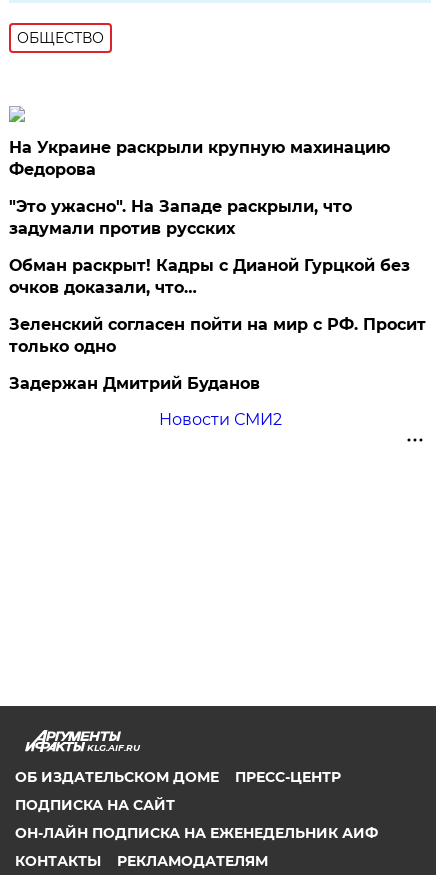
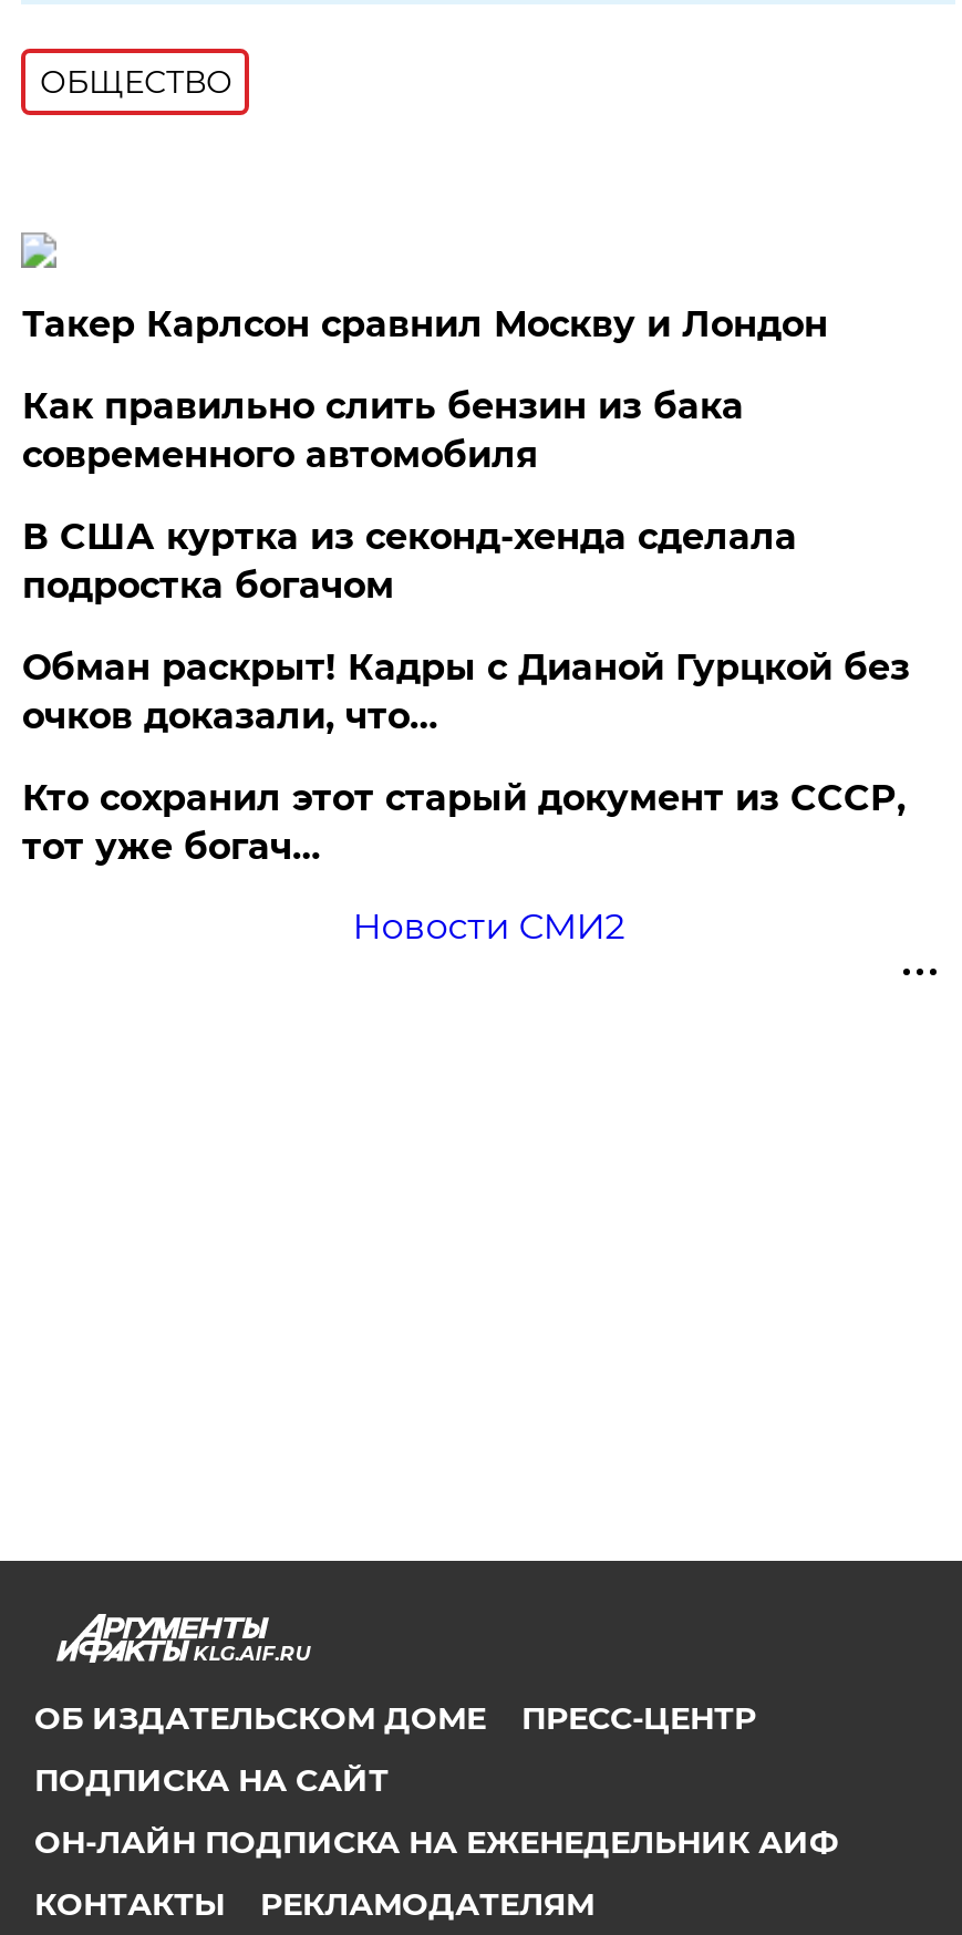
[9,138,390,238] На Украине раскрыли крупную махинацию | Федорова | "Это ужасно". На Западе раскрыли, что | задумали против русских -> [22,303,828,607] Такер Карлсон сравнил Москву и Лондон | Как правильно слить бензин из бака | современного автомобиля | В США куртка из секонд-хенда сделала | подростка богачом
moved [9,256,410,297] -> [22,646,910,737]: Обман раскрыт! Кадры с Дианой Гурцкой без | очков доказали, что…
[9,315,426,393] Зеленский согласен пойти на мир с РФ. Просит | только одно | Задержан Дмитрий Буданов -> [22,777,905,868] Кто сохранил этот старый документ из СССР, | тот уже богач…

